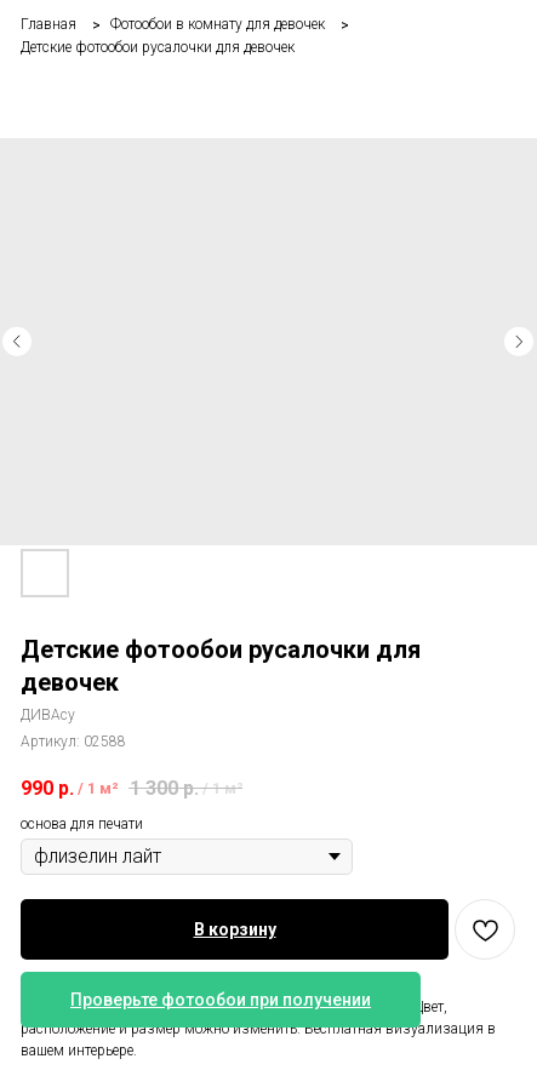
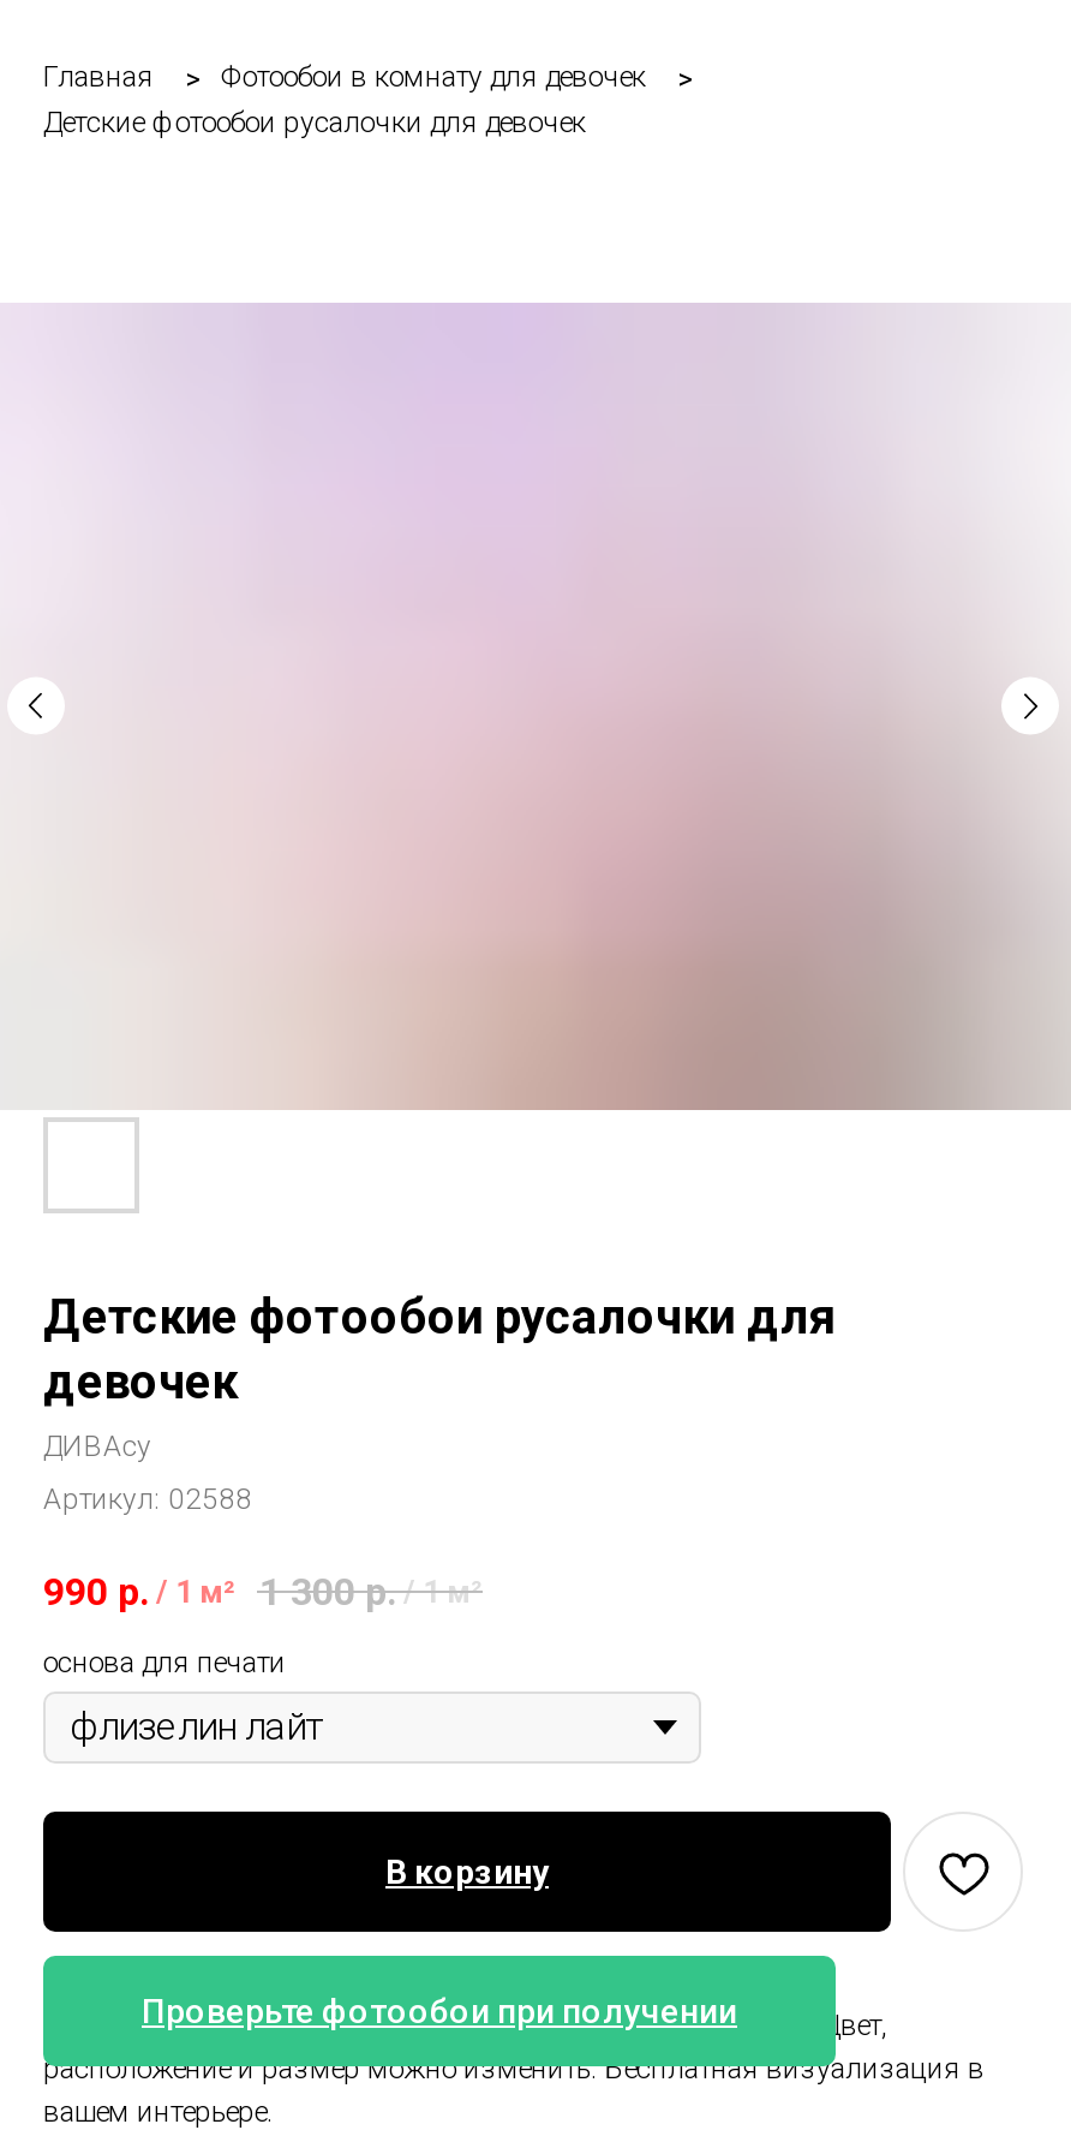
none -> [259,305,1064,1110] [image]

